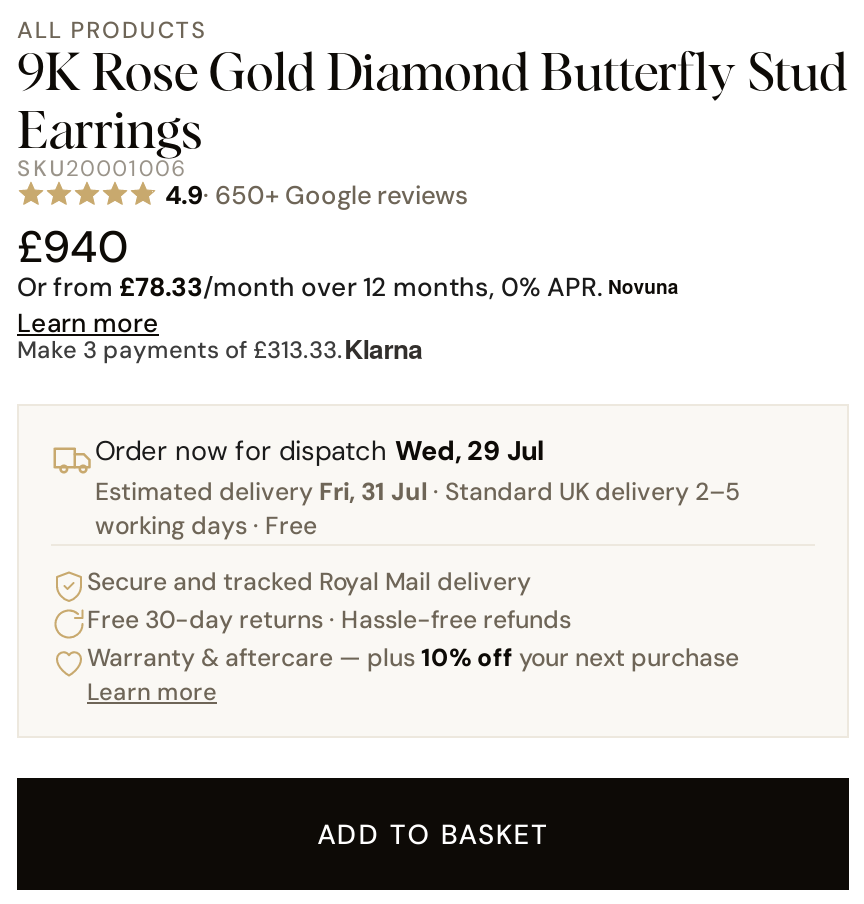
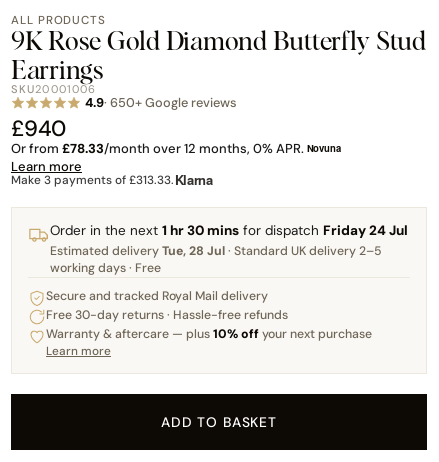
[95,433,741,507] Order now for dispatch Wed, 29 Jul | Estimated delivery Fri, 31 Jul · Standard UK delivery 2–5 -> [50,222,408,259] Order in the next 1 hr 30 mins for dispatch Friday 24 Jul | Estimated delivery Tue, 28 Jul · Standard UK delivery 2–5

